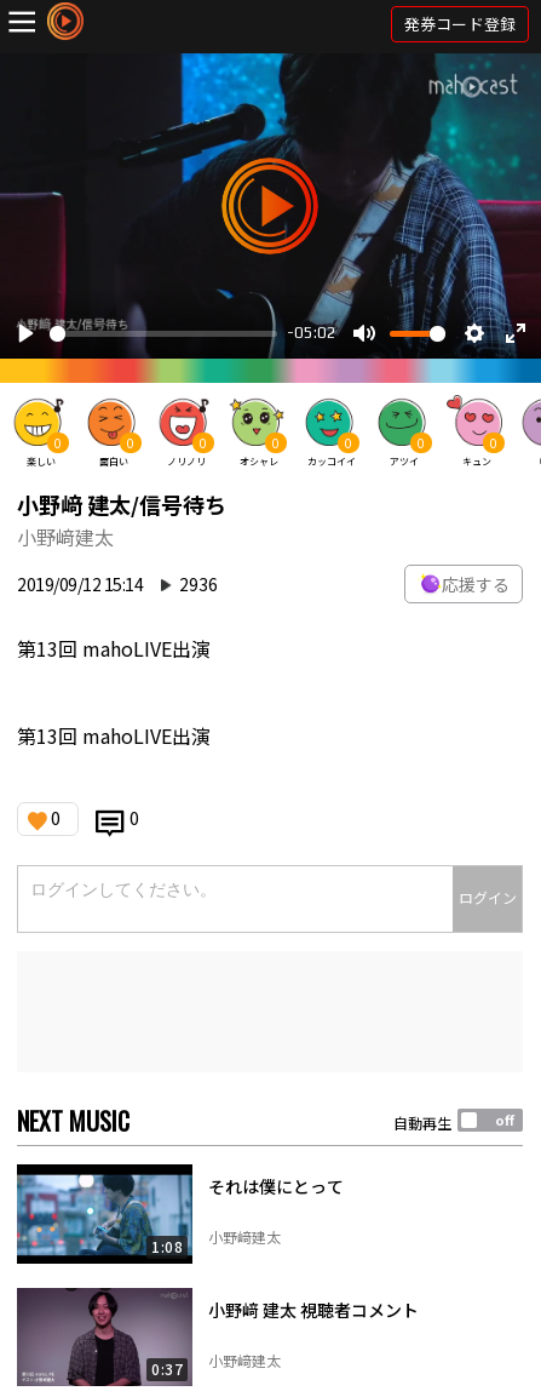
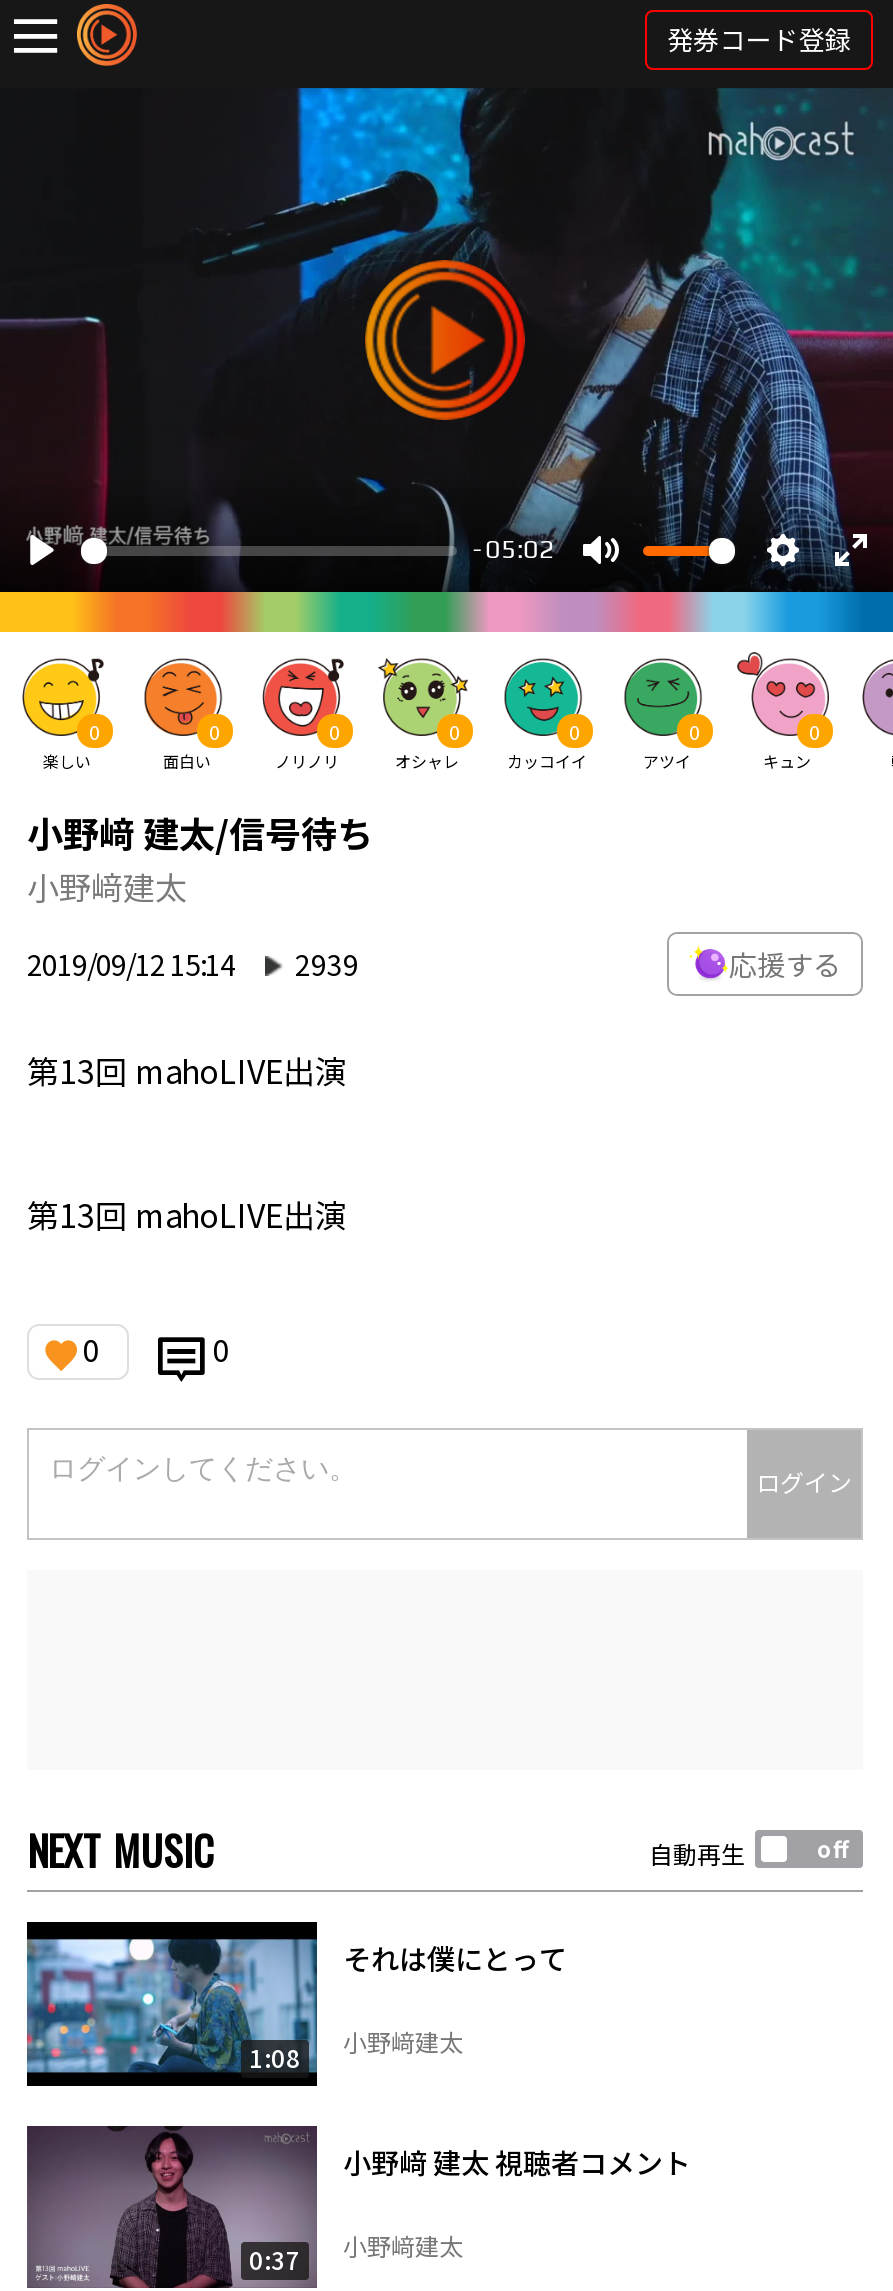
[17,572,218,596] 2019/09/12 15:14 2936 -> [27,944,359,984] 2019/09/12 15:14 2939

